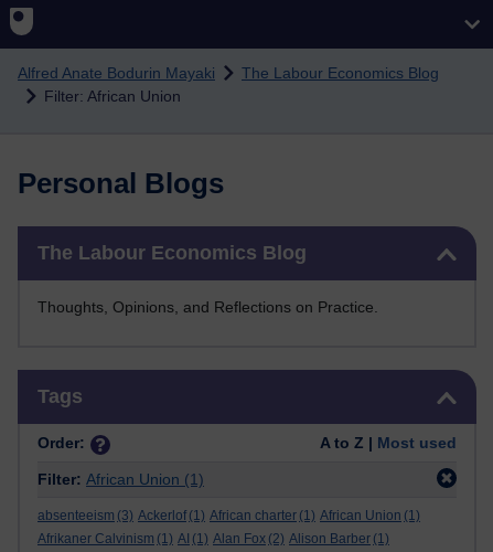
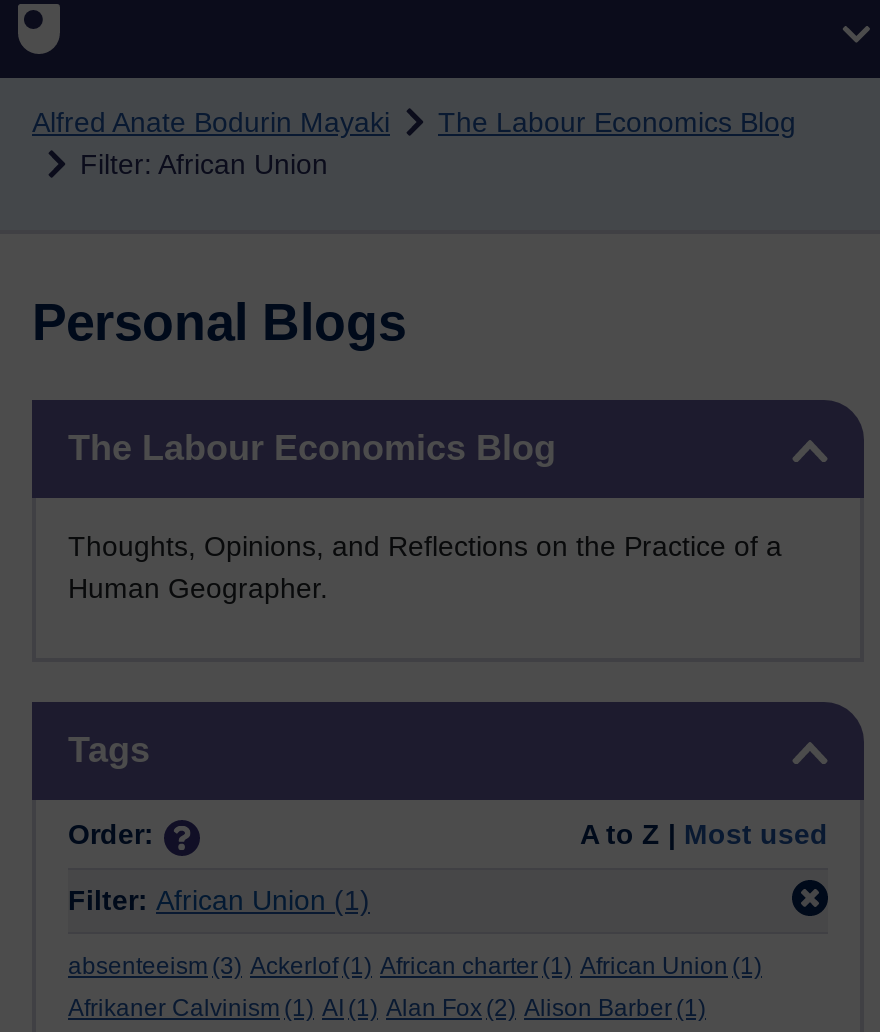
[37,298,378,316] Thoughts, Opinions, and Reflections on Practice. -> [68,530,782,604] Thoughts, Opinions, and Reflections on the Practice of a | Human Geographer.

